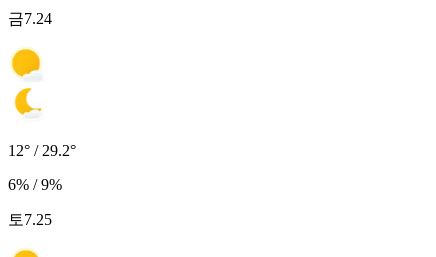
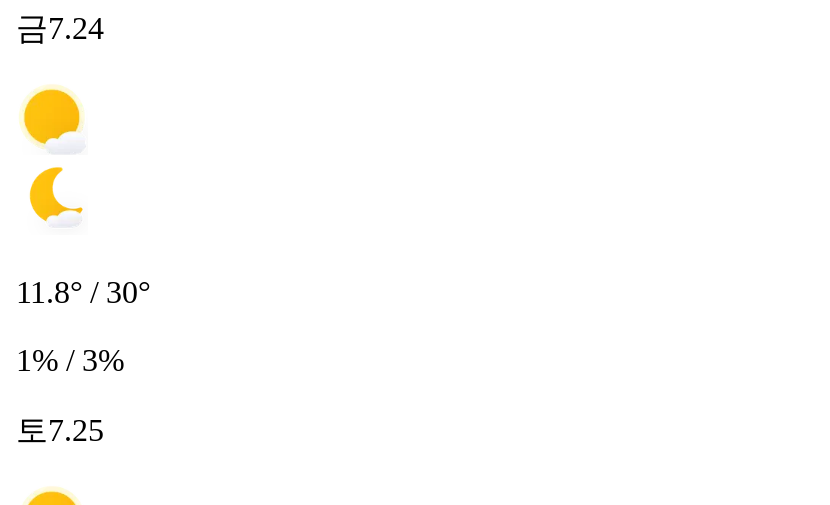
[8,142,76,159] 12° / 29.2° -> [16,274,150,308] 11.8° / 30°
[8,176,62,193] 6% / 9% -> [16,342,124,376] 1% / 3%

